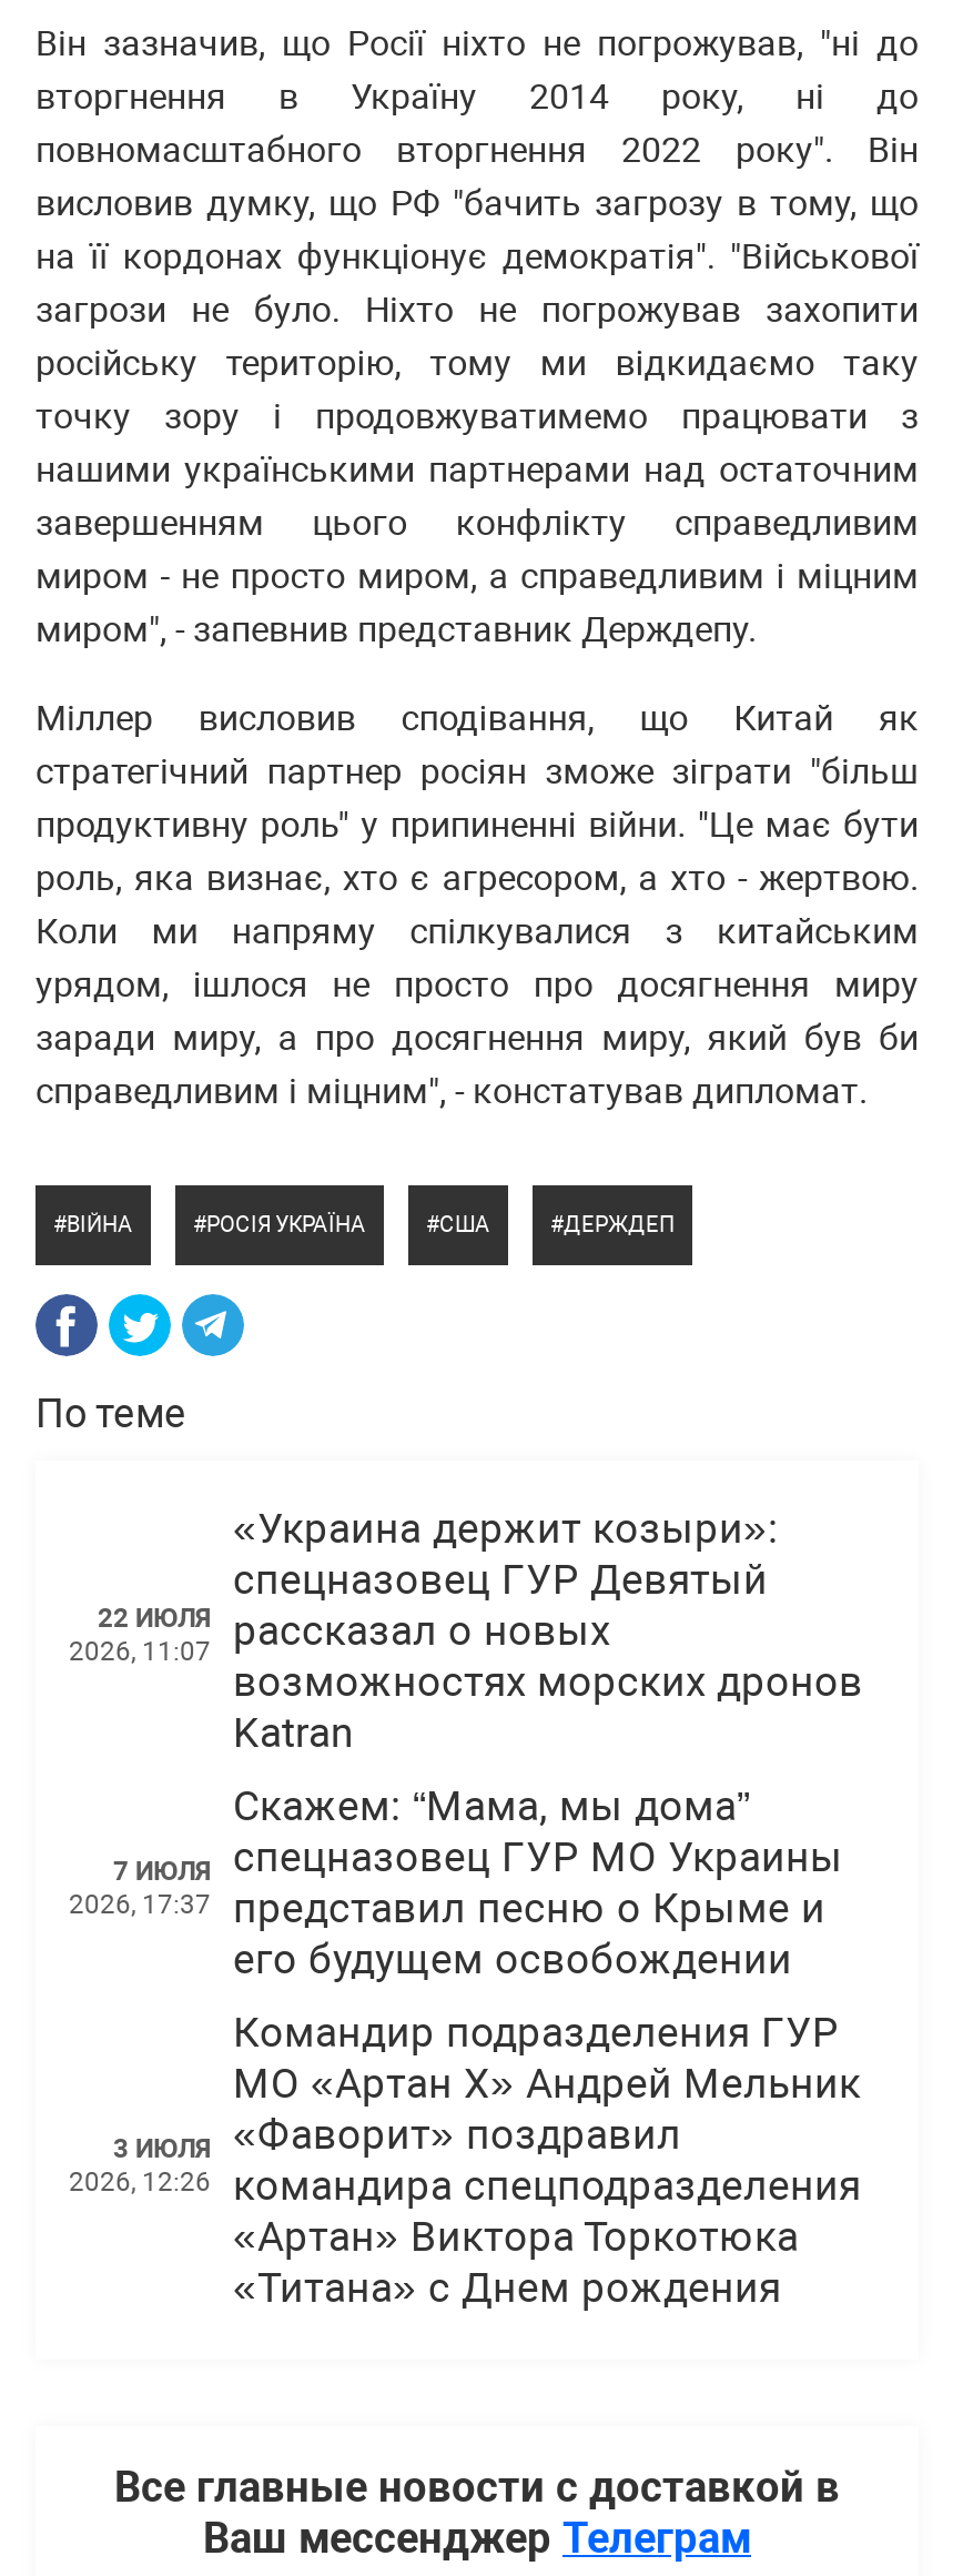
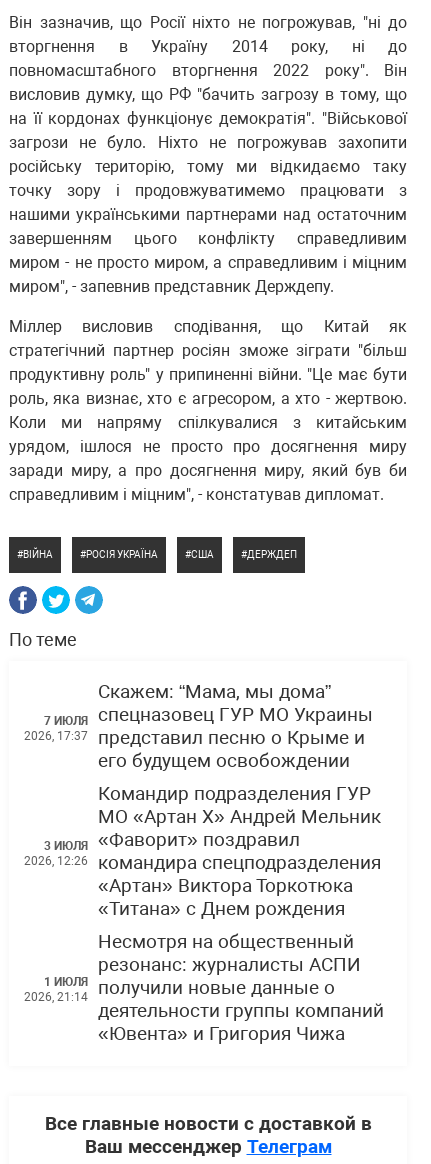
[233,1505,863,1758] «Украина держит козыри»: | спецназовец ГУР Девятый | рассказал о новых | возможностях морских дронов | Katran -> none
[69,1603,211,1667] 22 ИЮЛЯ | 2026, 11:07 -> none
moved [69,1782,861,2313] -> [24,681,381,920]: 7 ИЮЛЯ | 2026, 17:37 | Скажем: “Мама, мы дома” | ... | «Артан» Виктора Торкотюка | «Титана» с Днем рождения
none -> [24,975,88,1004] 1 ИЮЛЯ | 2026, 21:14
none -> [98,931,384,1045] Несмотря на общественный | резонанс: журналисты АСПИ | получили новые данные о | деятельности группы компаний | «Ювента» и Григория Чижа

